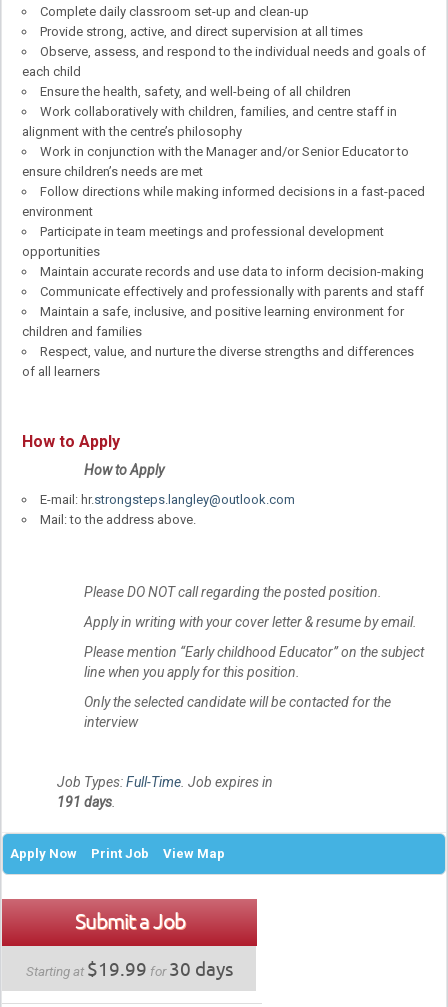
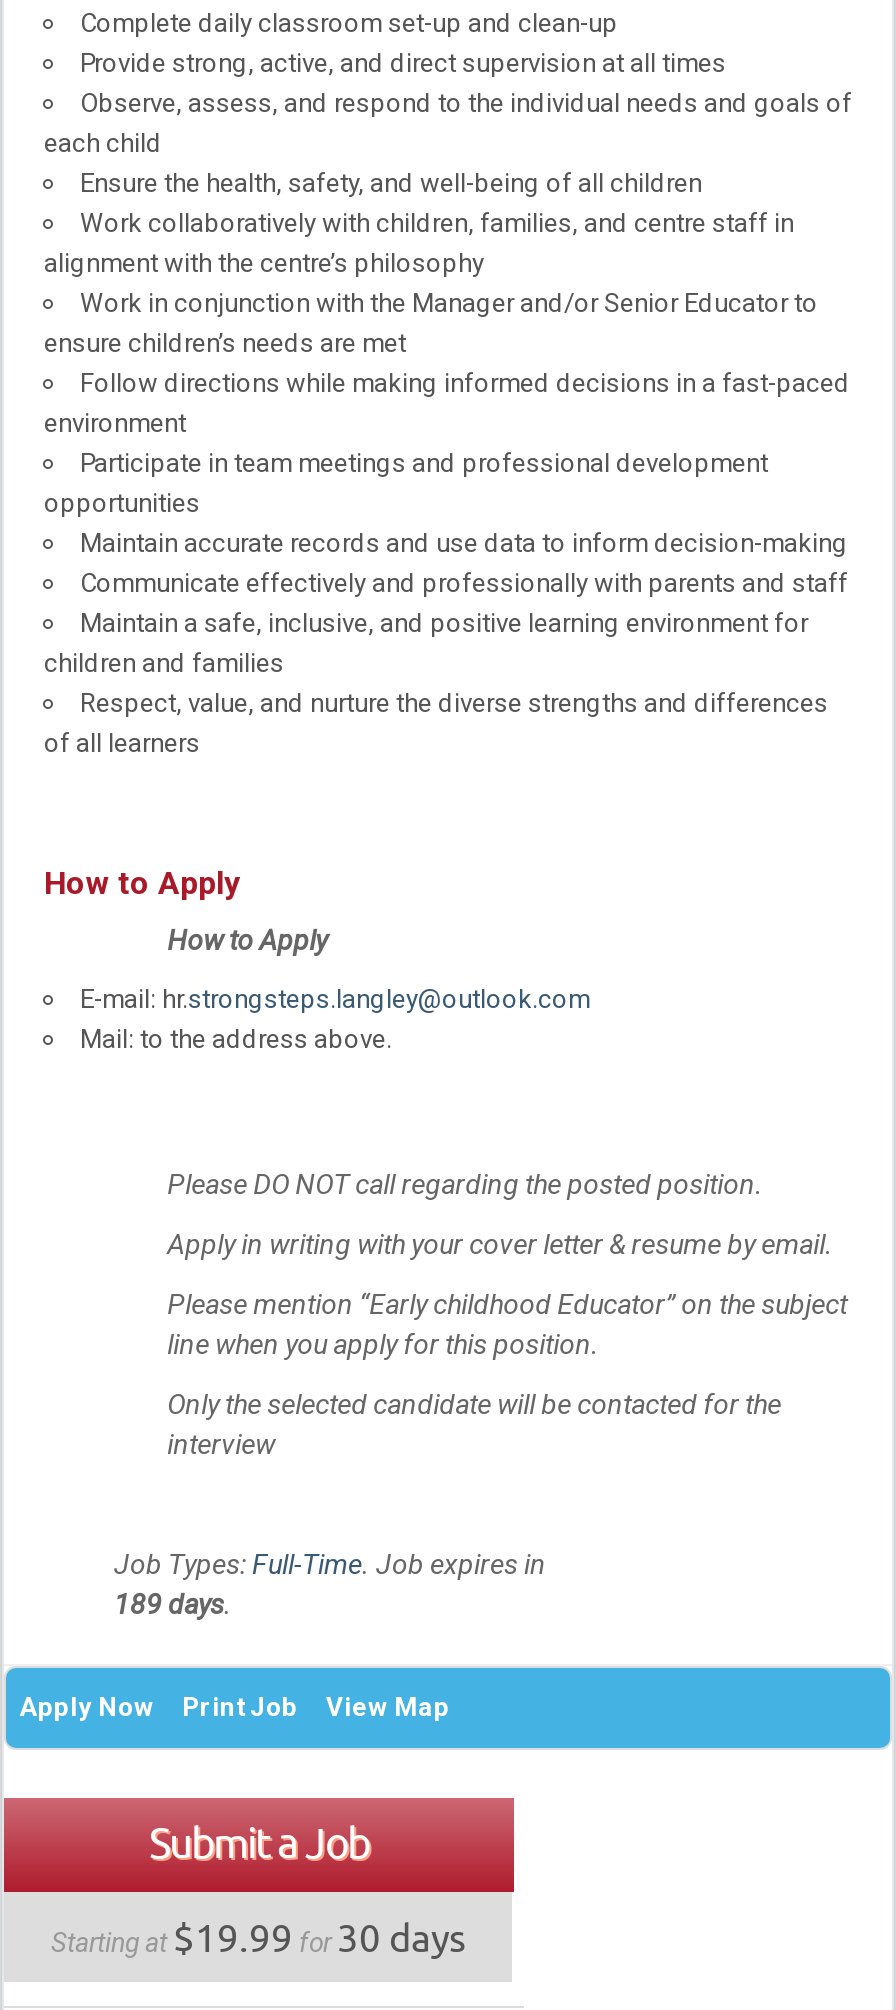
[57,794,116,810] 191 days. -> [114,1587,232,1619] 189 days.

